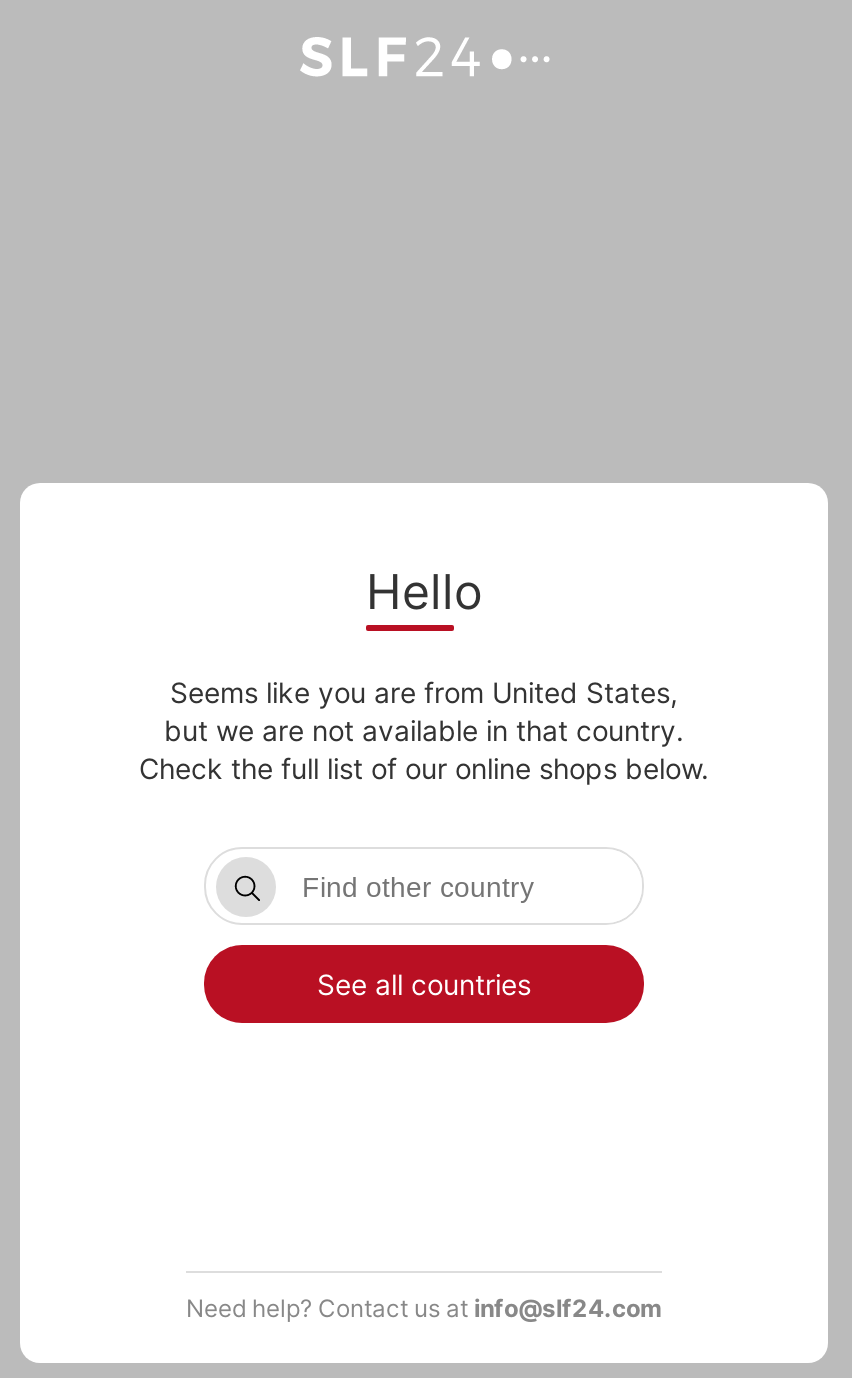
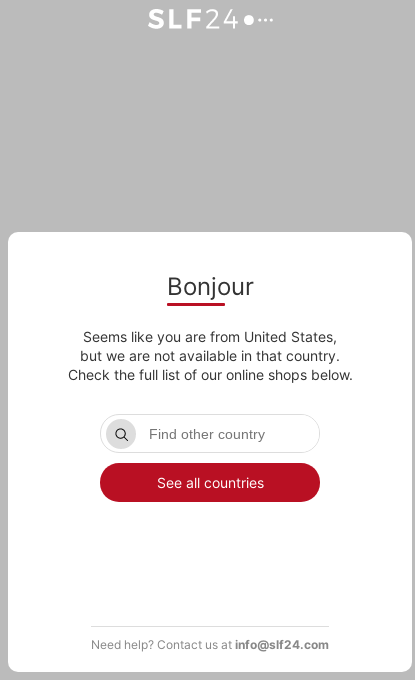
[366,563,482,621] Hello -> [166,272,253,301] Bonjour

